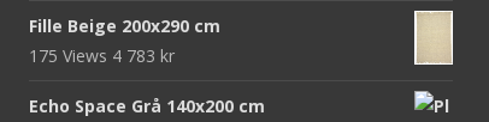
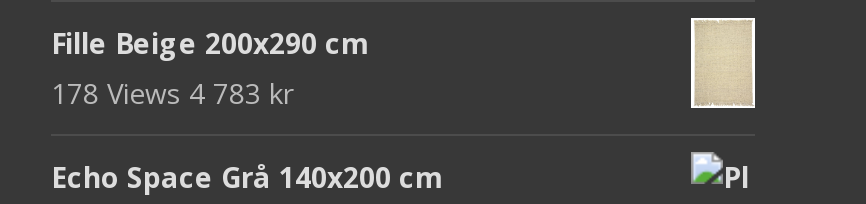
[29,44,175,67] 175 Views 4 783 kr -> [51,74,293,112] 178 Views 4 783 kr

